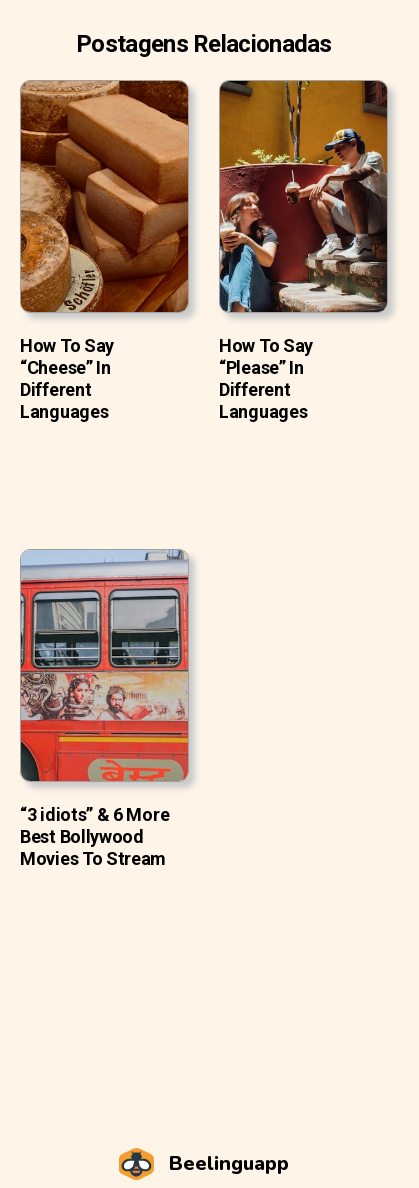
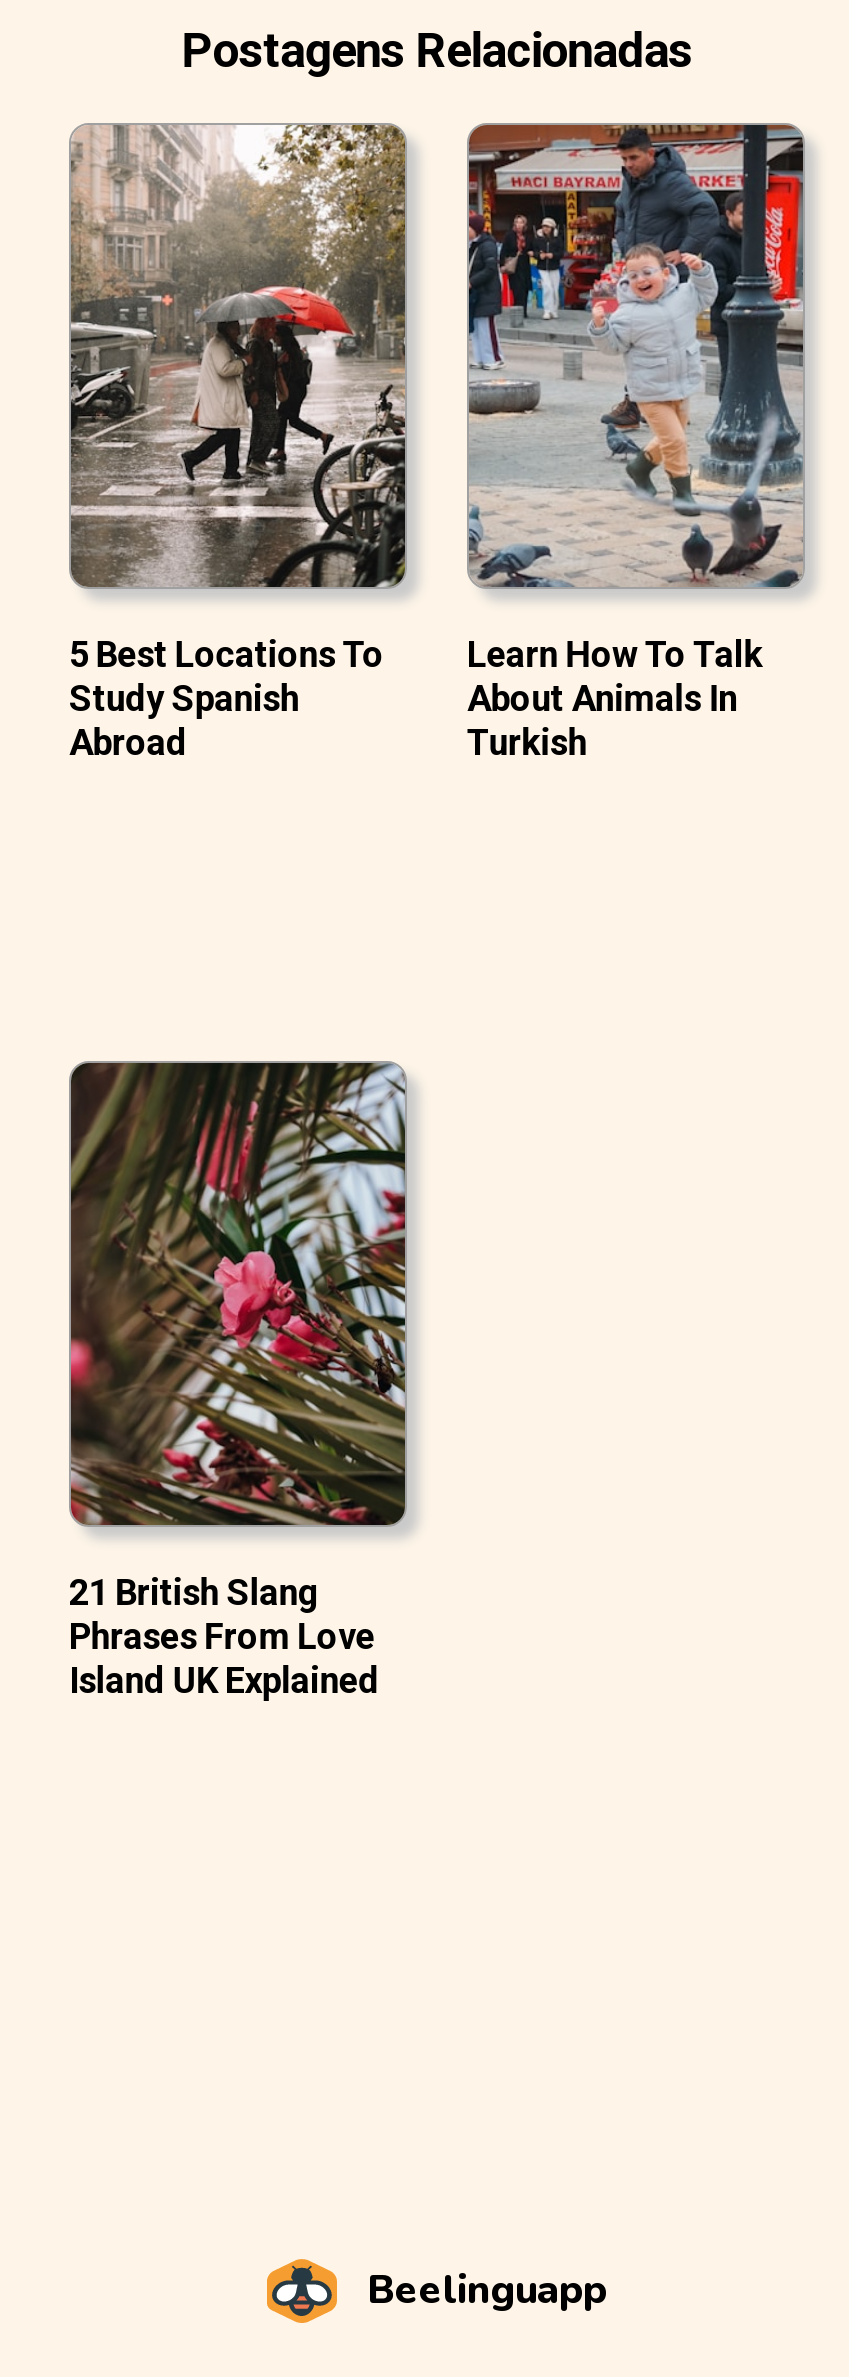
[20,80,189,422] [image] | How To Say | “Cheese” In | Different | Languages -> [69,123,407,762] [image] | 5 Best Locations To | Study Spanish | Abroad
[219,80,388,422] [image] | How To Say | “Please” In | Different | Languages -> [467,123,805,762] [image] | Learn How To Talk | About Animals In | Turkish
[20,550,189,869] [image] | “3 idiots” & 6 More | Best Bollywood | Movies To Stream -> [69,1061,407,1700] [image] | 21 British Slang | Phrases From Love | Island UK Explained

